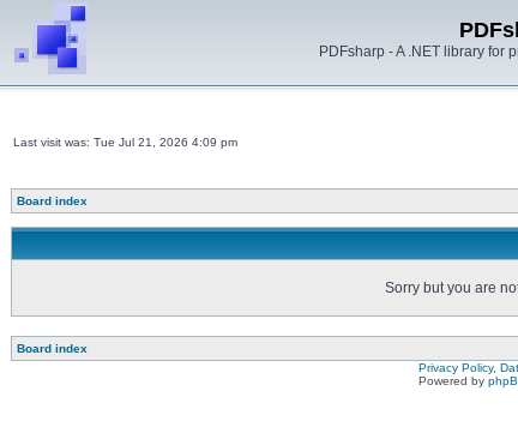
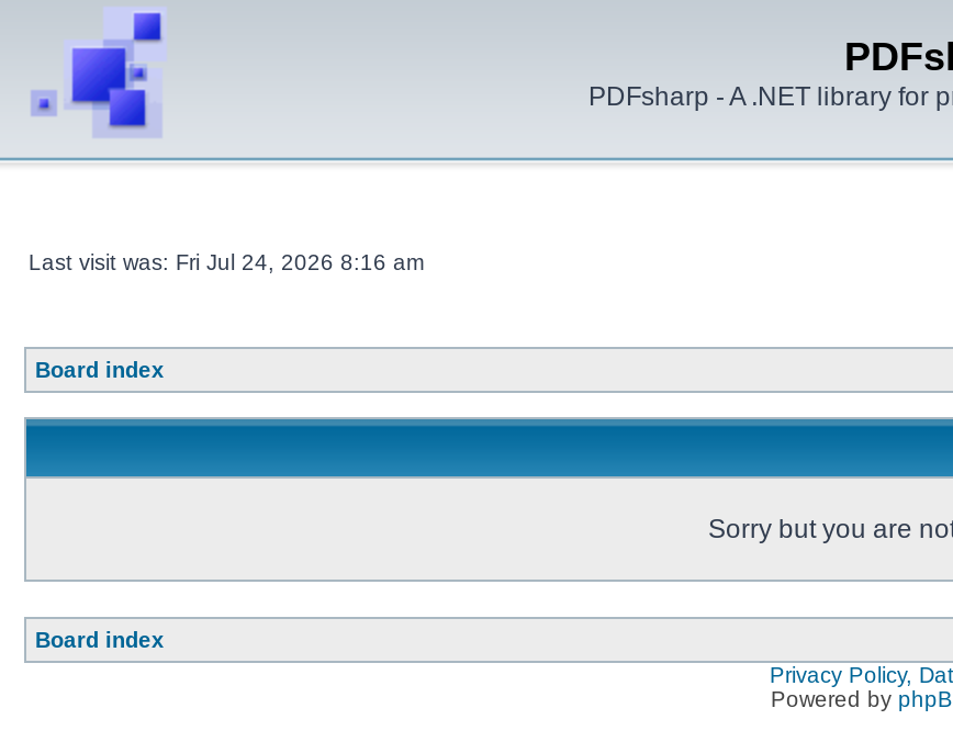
[13,136,237,149] Last visit was: Tue Jul 21, 2026 4:09 pm -> [29,250,424,274] Last visit was: Fri Jul 24, 2026 8:16 am

